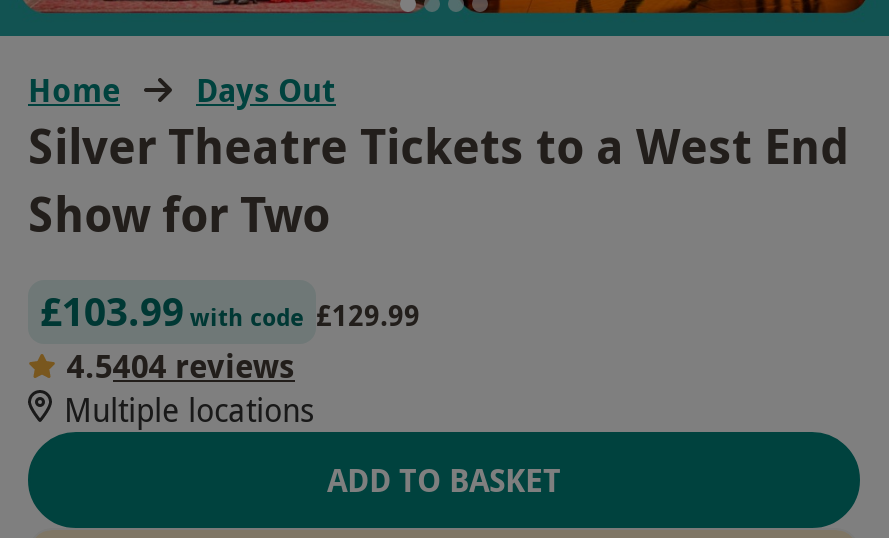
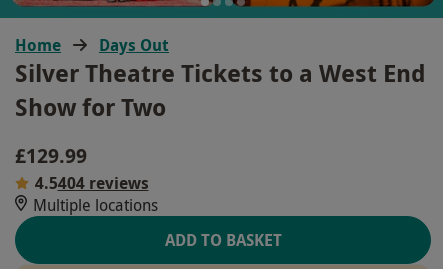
[40,283,420,337] £103.99 with code £129.99 -> [15,142,87,169] £129.99

